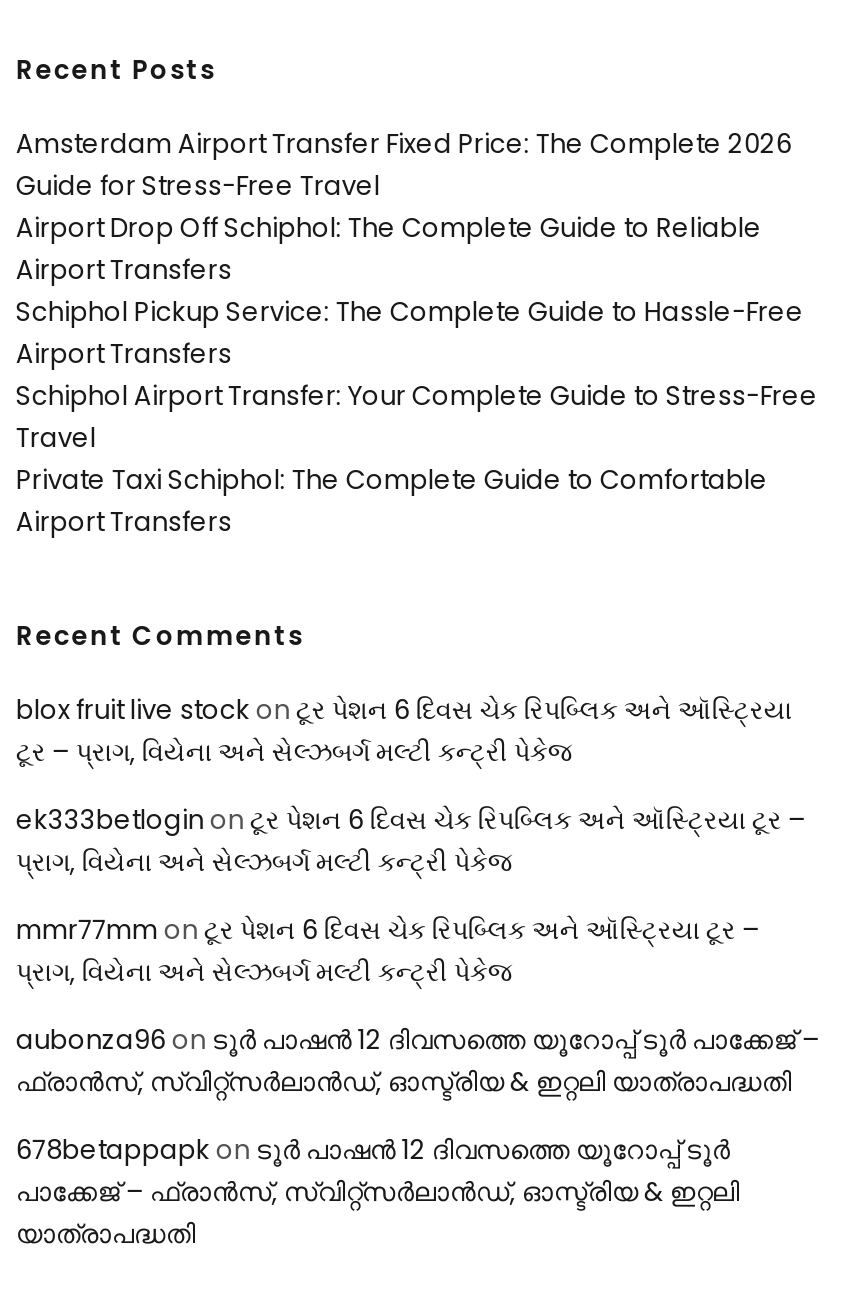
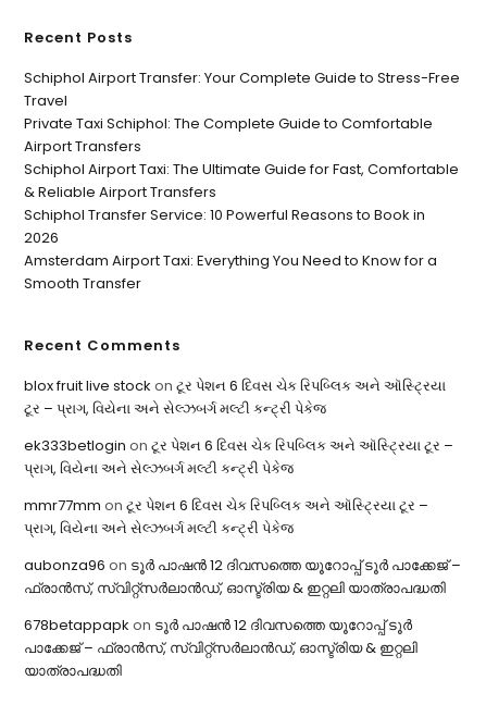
[16,125,804,373] Amsterdam Airport Transfer Fixed Price: The Complete 2026 | Guide for Stress-Free Travel | Airport Drop Off Schiphol: The Complete Guide to Reliable | Airport Transfers | Schiphol Pickup Service: The Complete Guide to Hassle-Free | Airport Transfers -> none
moved [16,377,818,541] -> [24,68,460,157]: Schiphol Airport Transfer: Your Complete Guide to Stress-Free | Travel | Private Taxi Schiphol: The Complete Guide to Comfortable | Airport Transfers
none -> [24,159,459,294] Schiphol Airport Taxi: The Ultimate Guide for Fast, Comfortable | & Reliable Airport Transfers | Schiphol Transfer Service: 10 Powerful Reasons to Book in | 2026 | Amsterdam Airport Taxi: Everything You Need to Know for a | Smooth Transfer

